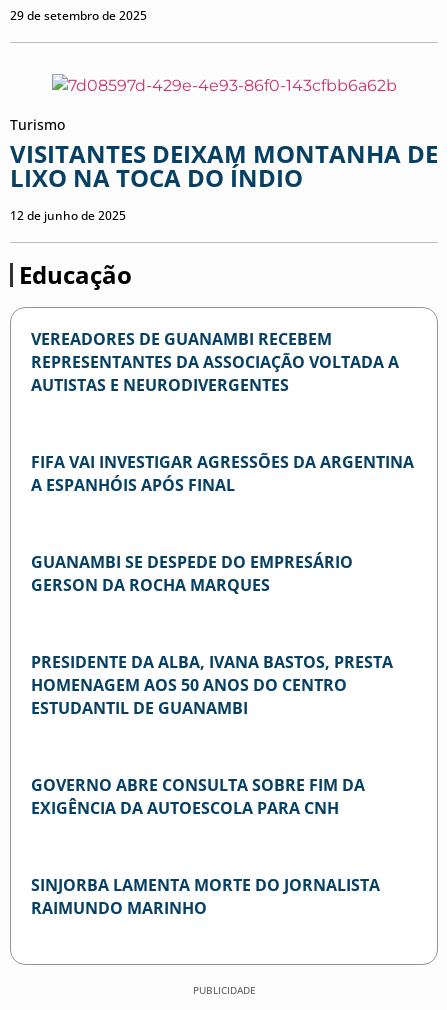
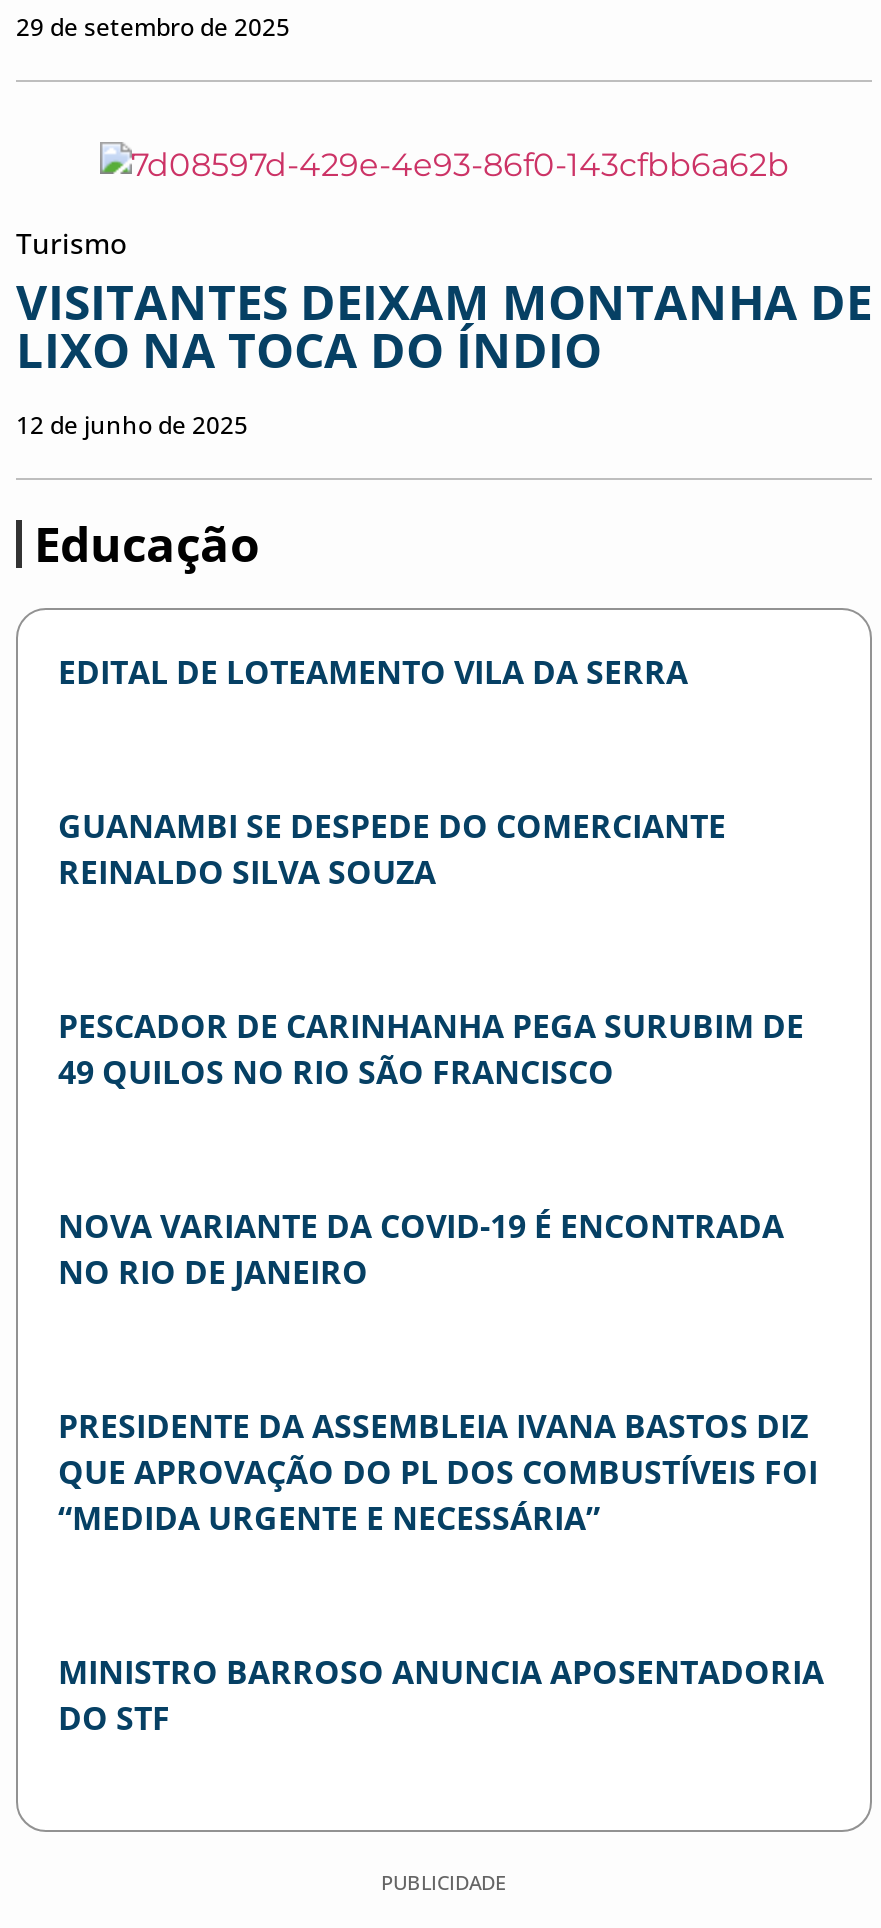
[31,328,399,396] VEREADORES DE GUANAMBI RECEBEM | REPRESENTANTES DA ASSOCIAÇÃO VOLTADA A | AUTISTAS E NEURODIVERGENTES -> [58,650,688,694] EDITAL DE LOTEAMENTO VILA DA SERRA
[31,451,414,496] FIFA VAI INVESTIGAR AGRESSÕES DA ARGENTINA | A ESPANHÓIS APÓS FINAL -> [58,804,726,894] GUANAMBI SE DESPEDE DO COMERCIANTE | REINALDO SILVA SOUZA
[31,551,353,596] GUANAMBI SE DESPEDE DO EMPRESÁRIO | GERSON DA ROCHA MARQUES -> [58,1004,804,1094] PESCADOR DE CARINHANHA PEGA SURUBIM DE | 49 QUILOS NO RIO SÃO FRANCISCO
[31,651,393,719] PRESIDENTE DA ALBA, IVANA BASTOS, PRESTA | HOMENAGEM AOS 50 ANOS DO CENTRO | ESTUDANTIL DE GUANAMBI -> [58,1204,784,1294] NOVA VARIANTE DA COVID-19 É ENCONTRADA | NO RIO DE JANEIRO
[31,774,365,819] GOVERNO ABRE CONSULTA SOBRE FIM DA | EXIGÊNCIA DA AUTOESCOLA PARA CNH -> [58,1404,818,1540] PRESIDENTE DA ASSEMBLEIA IVANA BASTOS DIZ | QUE APROVAÇÃO DO PL DOS COMBUSTÍVEIS FOI | “MEDIDA URGENTE E NECESSÁRIA”
[31,874,380,919] SINJORBA LAMENTA MORTE DO JORNALISTA | RAIMUNDO MARINHO -> [58,1650,824,1740] MINISTRO BARROSO ANUNCIA APOSENTADORIA | DO STF

